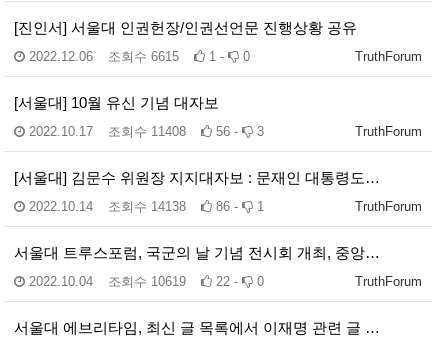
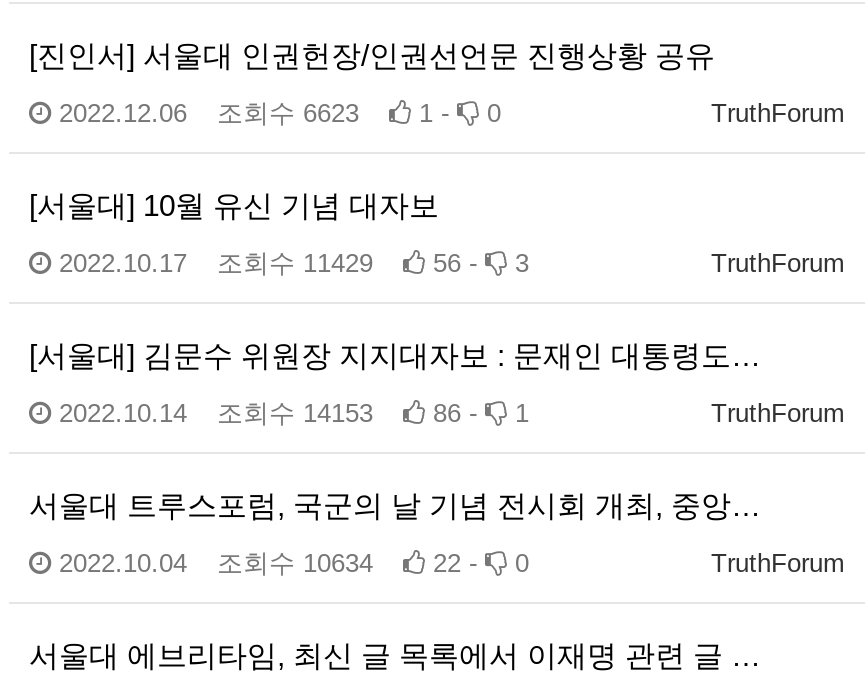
[29,49,250,64] 2022.12.06 조회수 6615 1 - 0 -> [59,98,501,128] 2022.12.06 조회수 6623 1 - 0
[29,124,264,139] 2022.10.17 조회수 11408 56 - 3 -> [59,248,529,278] 2022.10.17 조회수 11429 56 - 3
[29,199,264,214] 2022.10.14 조회수 14138 86 - 1 -> [59,398,529,428] 2022.10.14 조회수 14153 86 - 1
[29,274,264,289] 2022.10.04 조회수 10619 22 - 0 -> [59,548,529,578] 2022.10.04 조회수 10634 22 - 0

